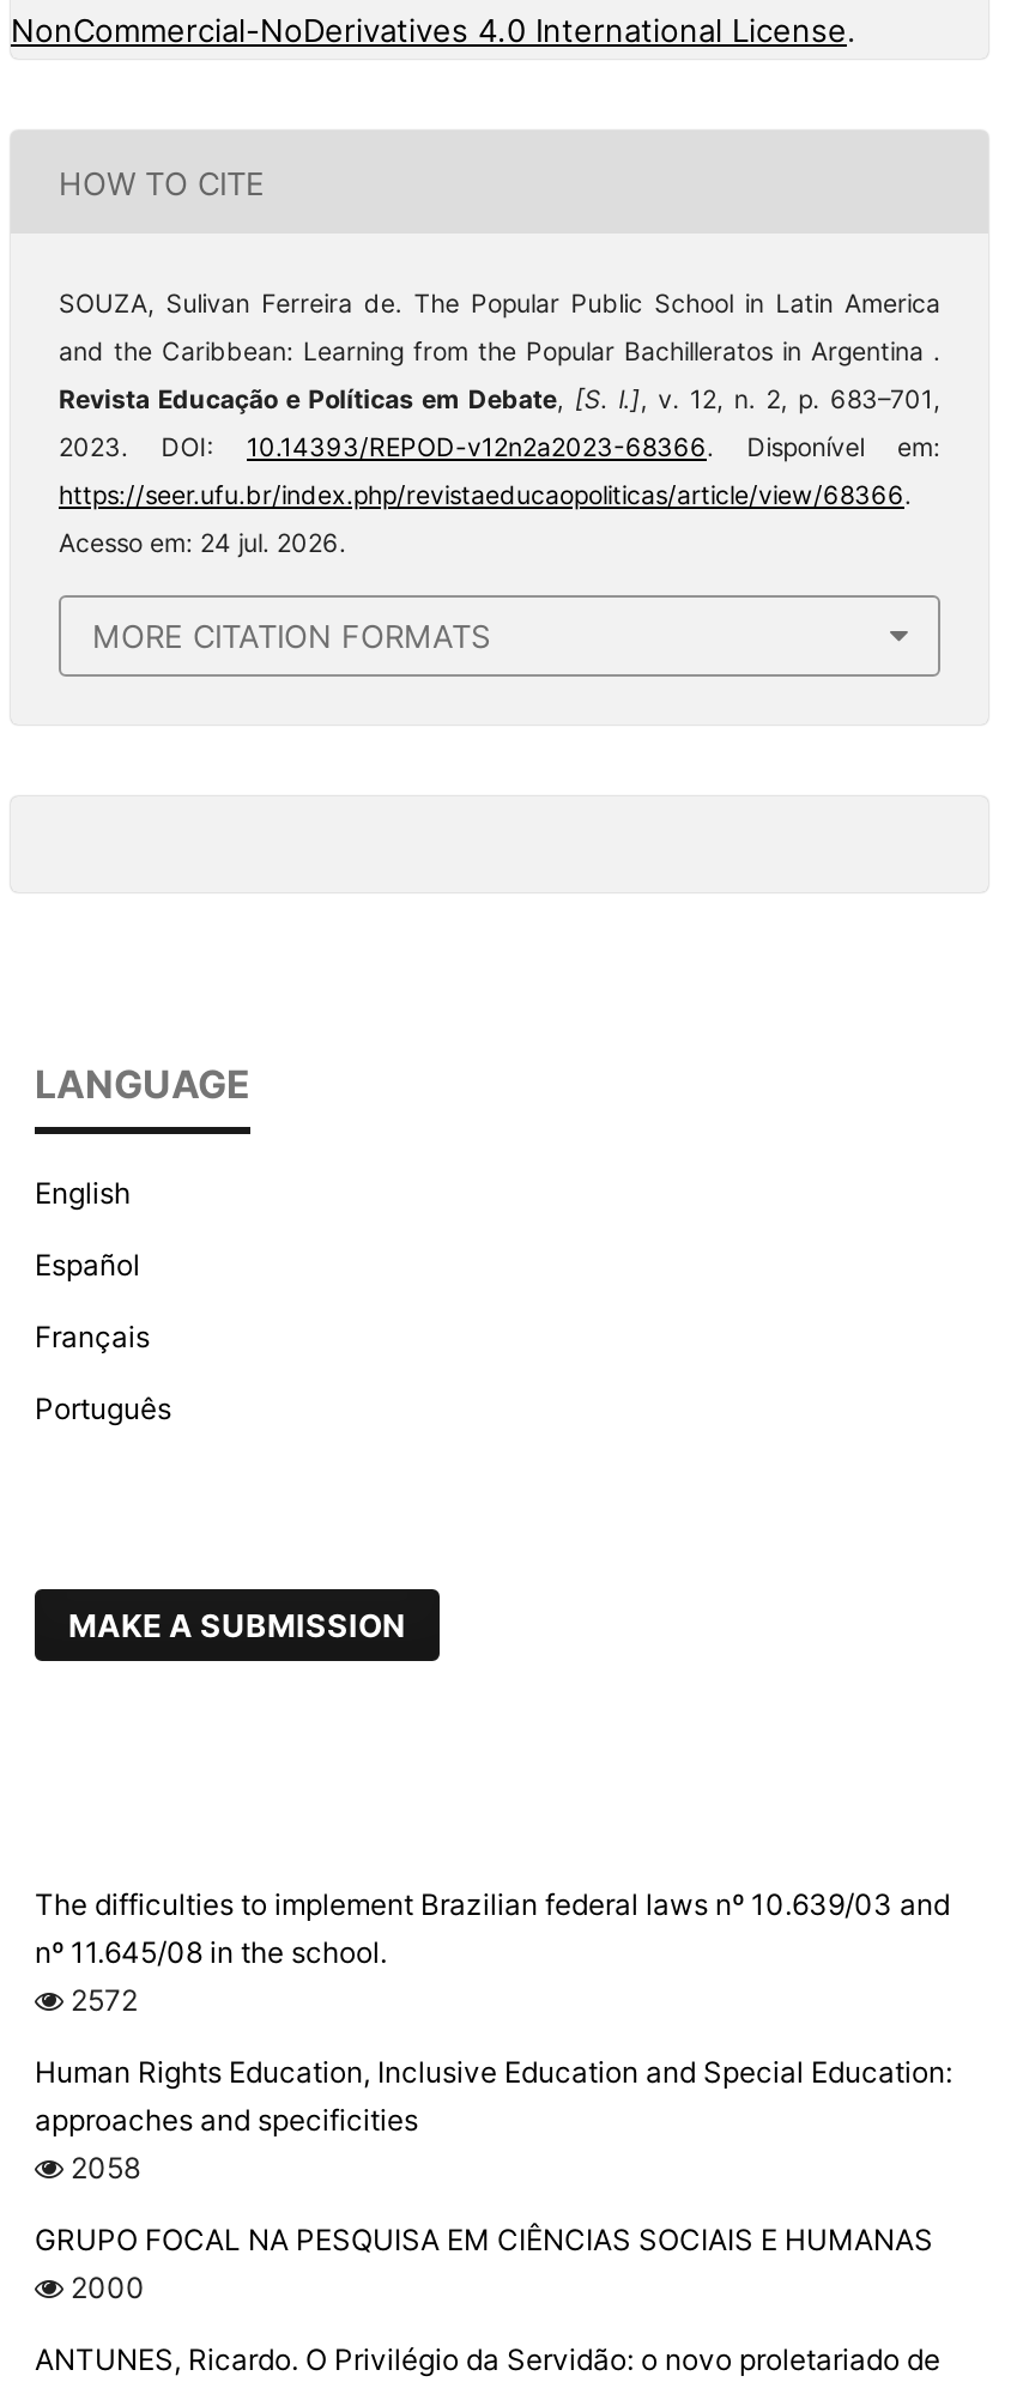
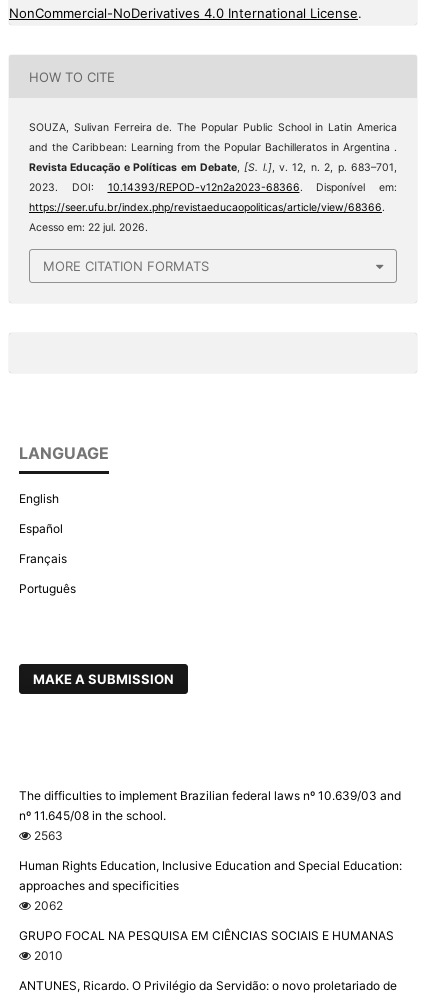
[59,528,346,559] Acesso em: 24 jul. 2026. -> [29,221,148,234] Acesso em: 22 jul. 2026.
[63,1982,138,2018] 2572 -> [31,828,63,843] 2563
[63,2149,140,2185] 2058 -> [31,898,63,913] 2062
[63,2269,145,2305] 2000 -> [31,948,63,963] 2010

